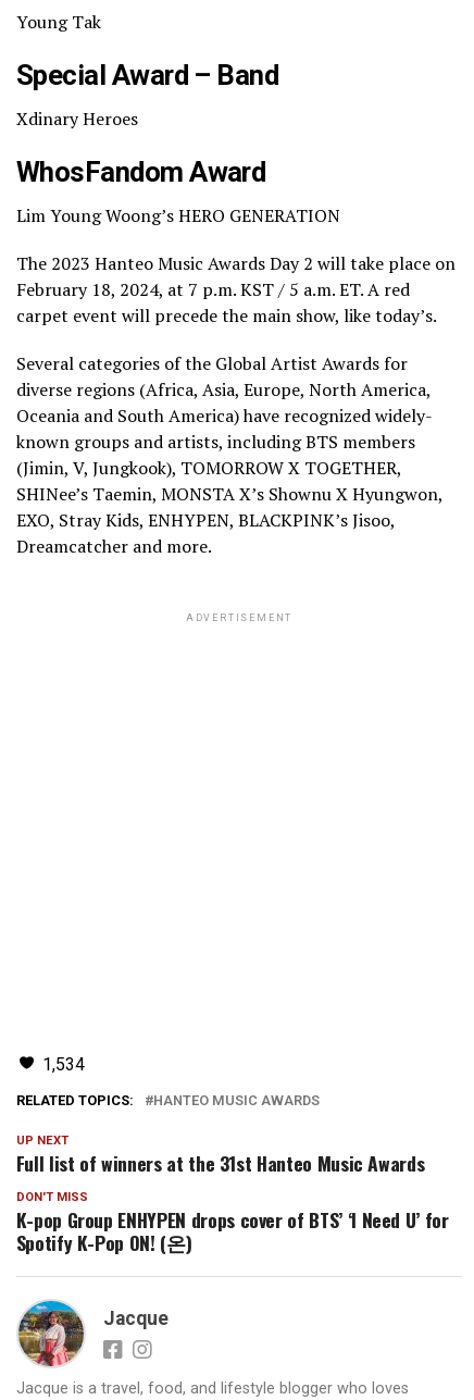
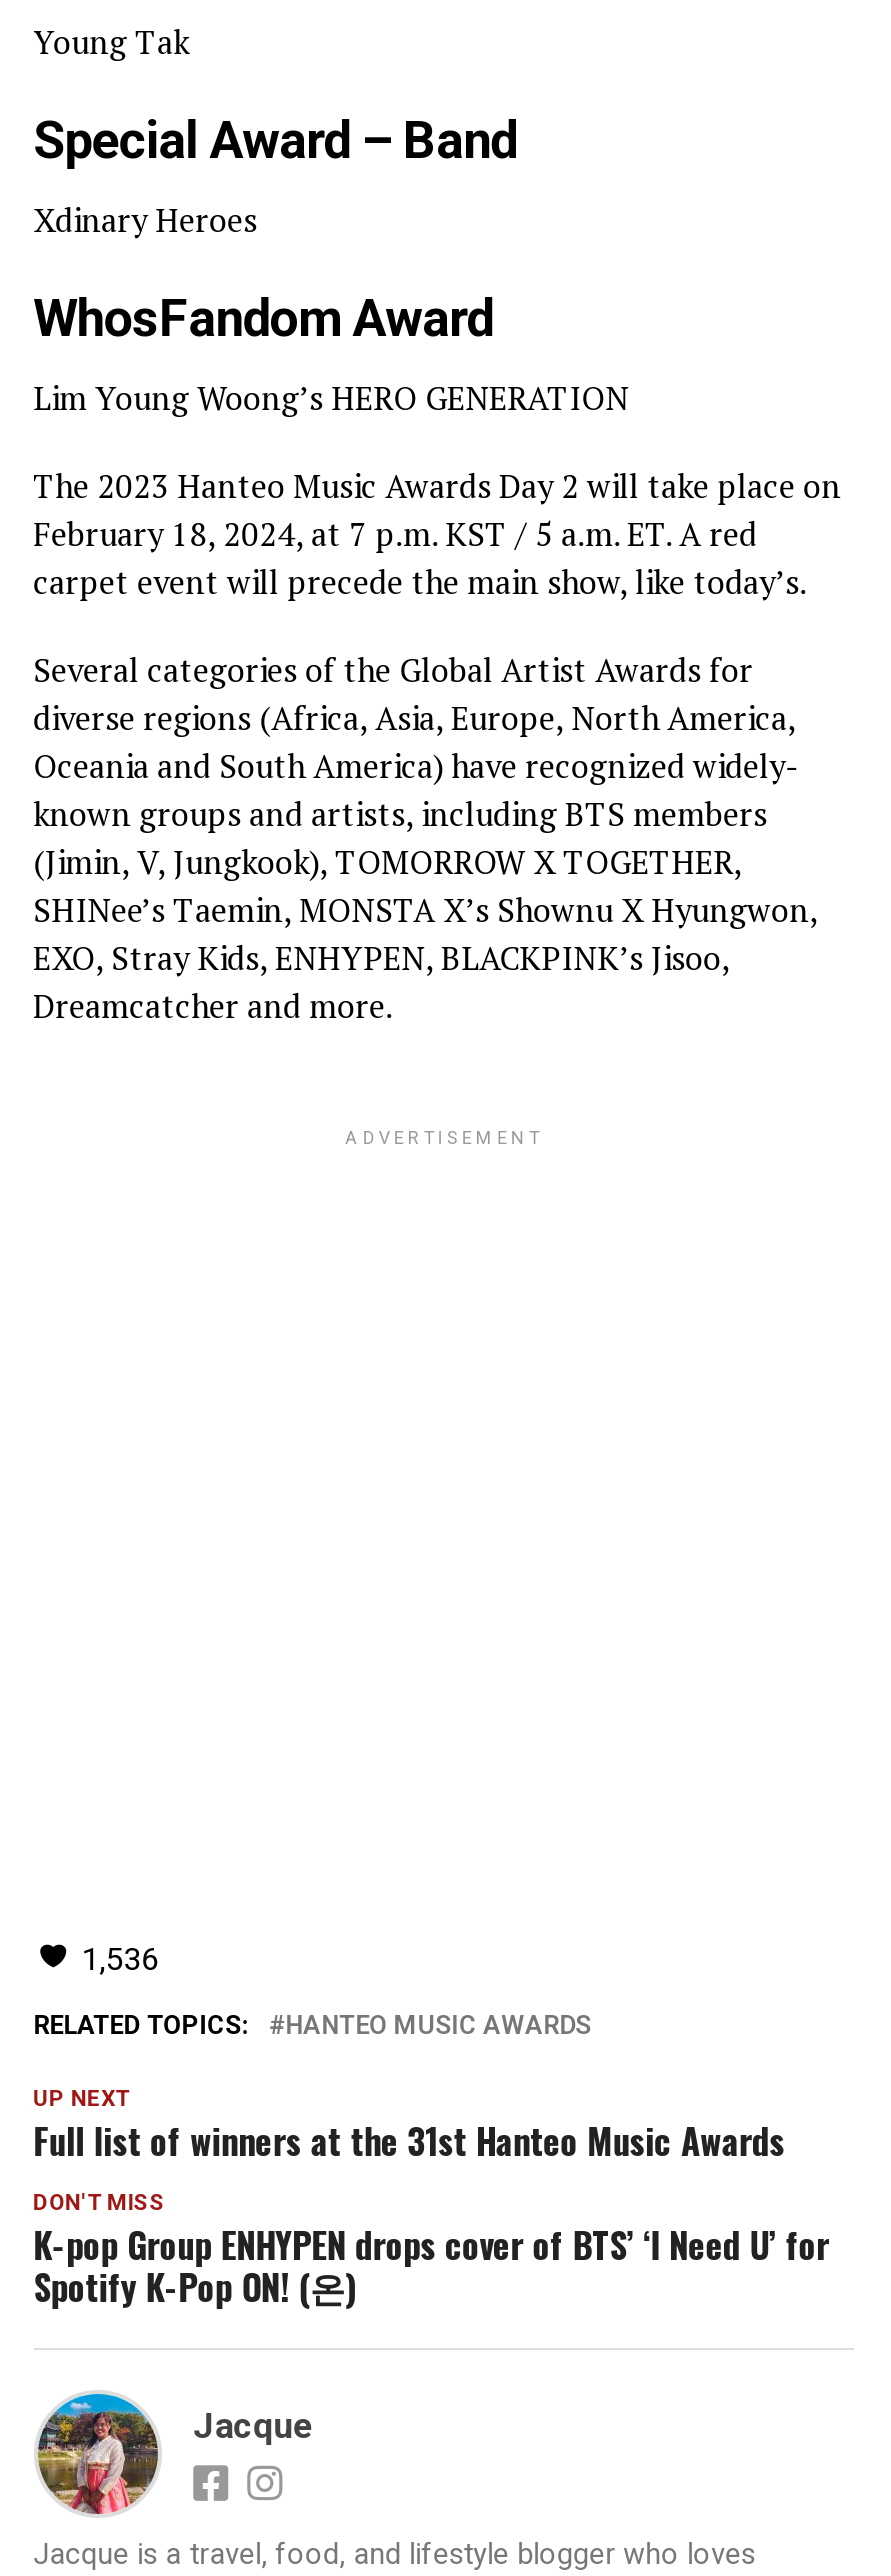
[42,1054,84,1074] 1,534 -> [81,1939,159,1977] 1,536

